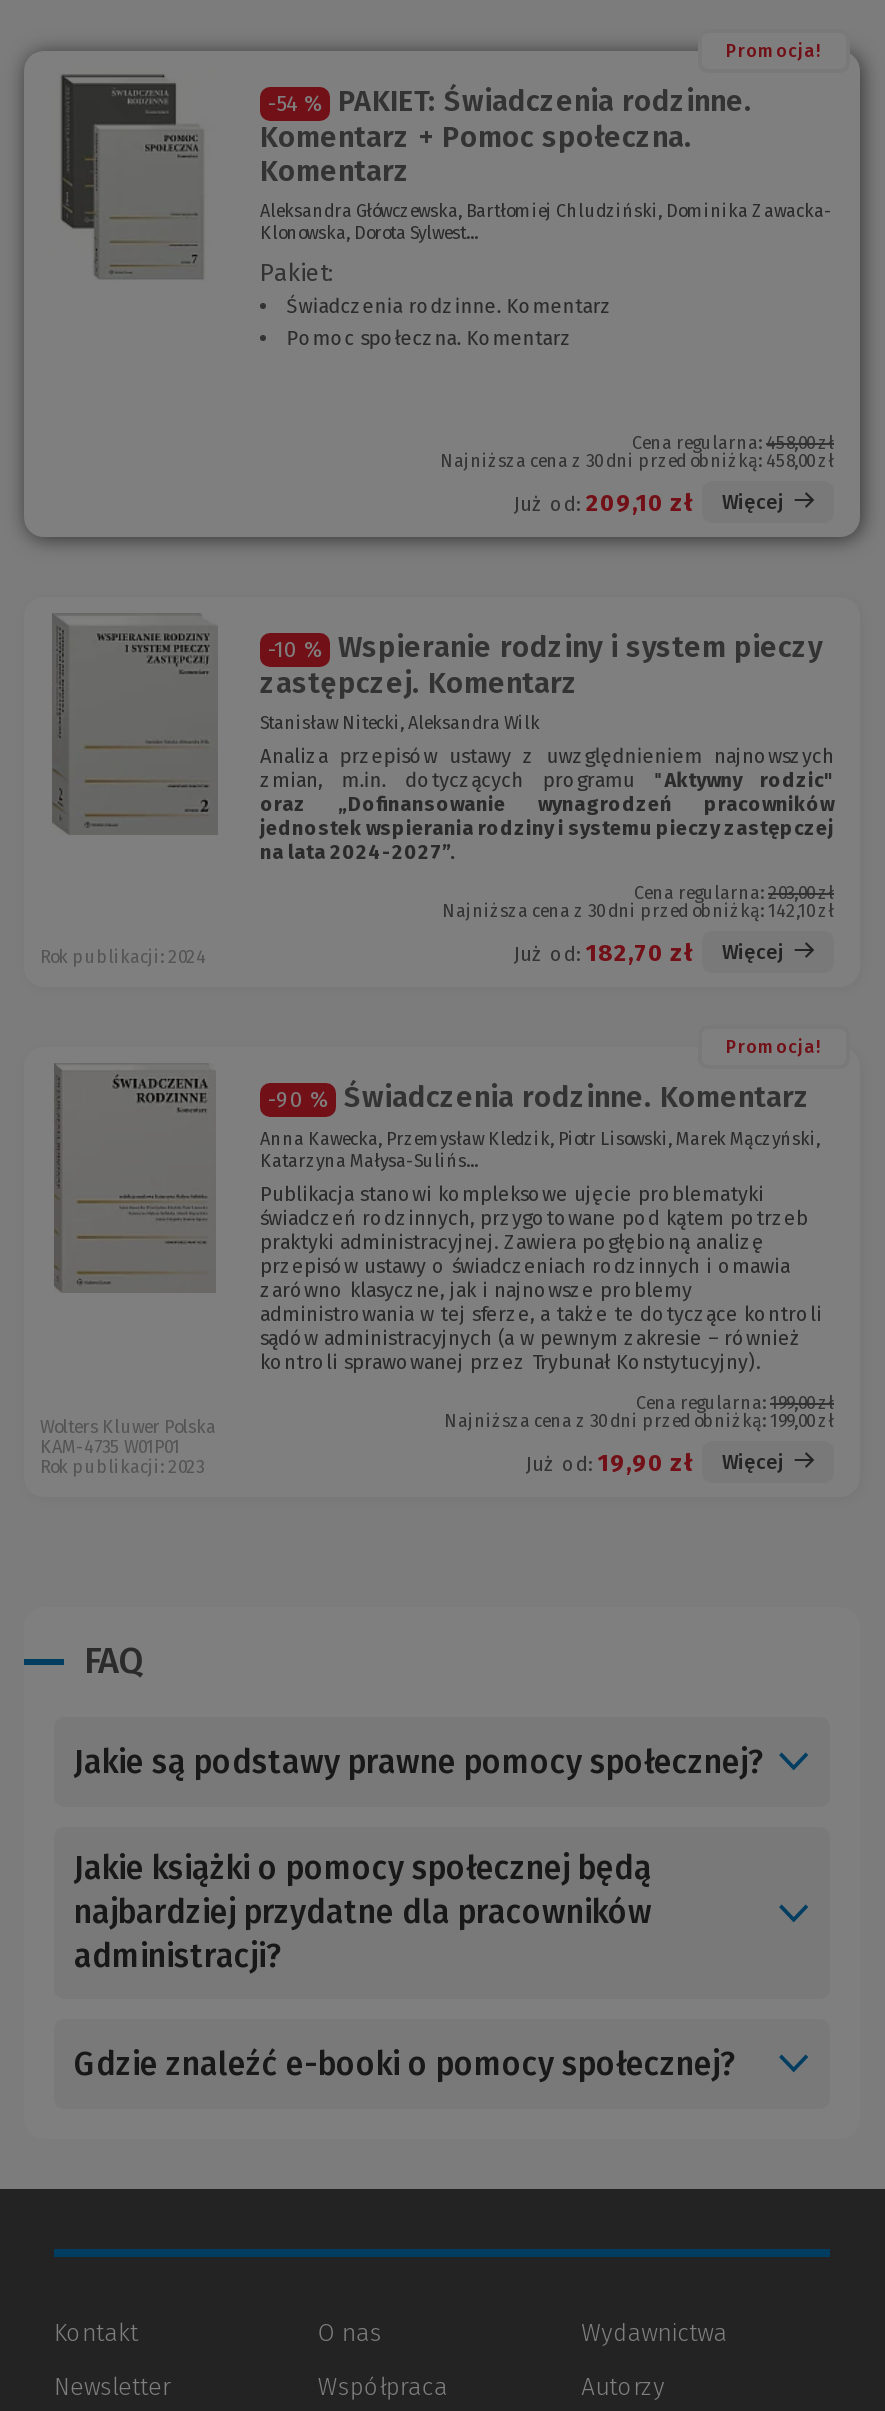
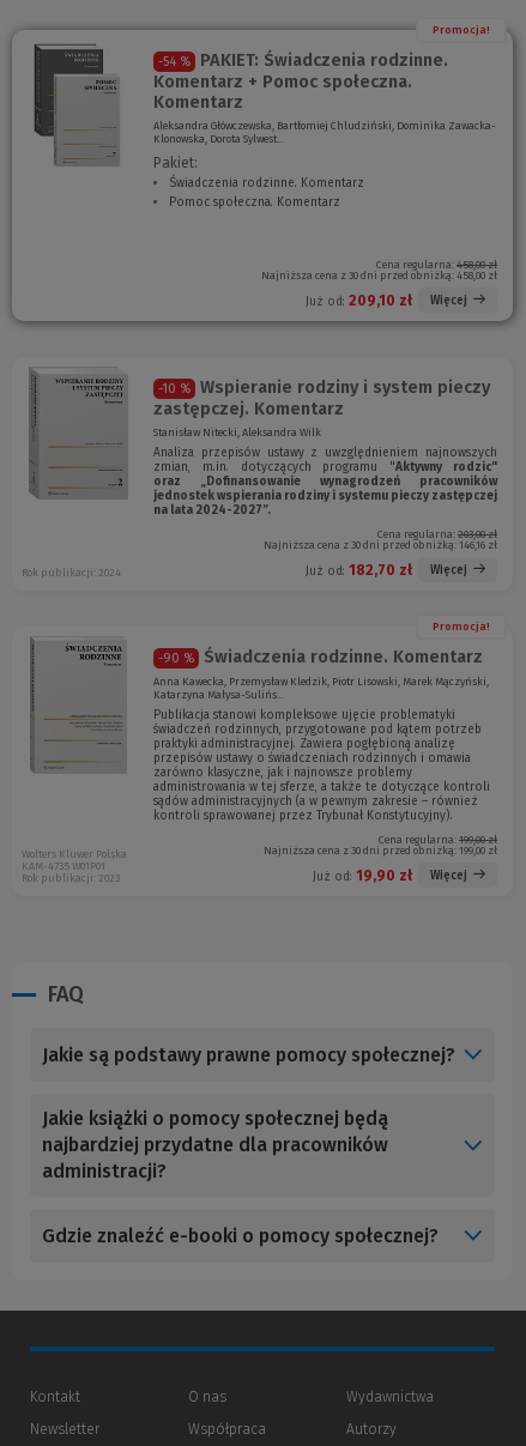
[442,901,834,921] Najniższa cena z 30 dni przed obniżką: 142,10 zł -> [264,539,497,551] Najniższa cena z 30 dni przed obniżką: 146,16 zł

